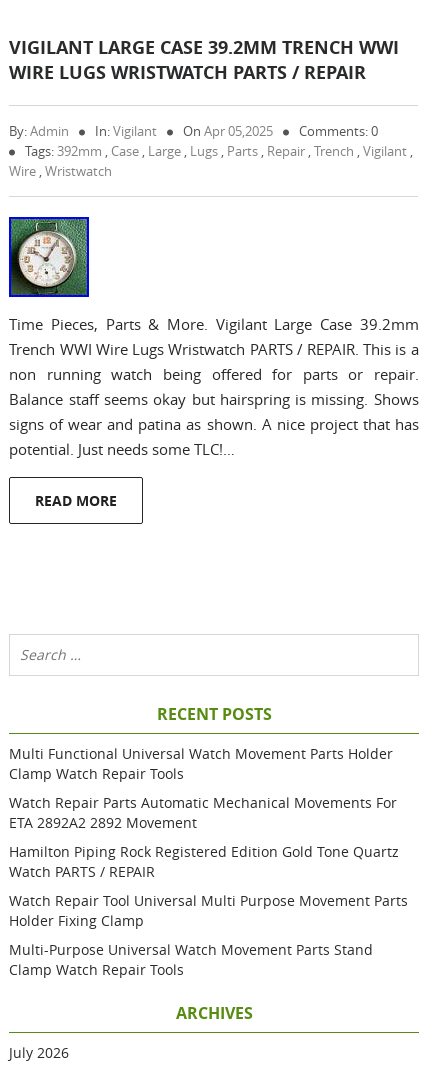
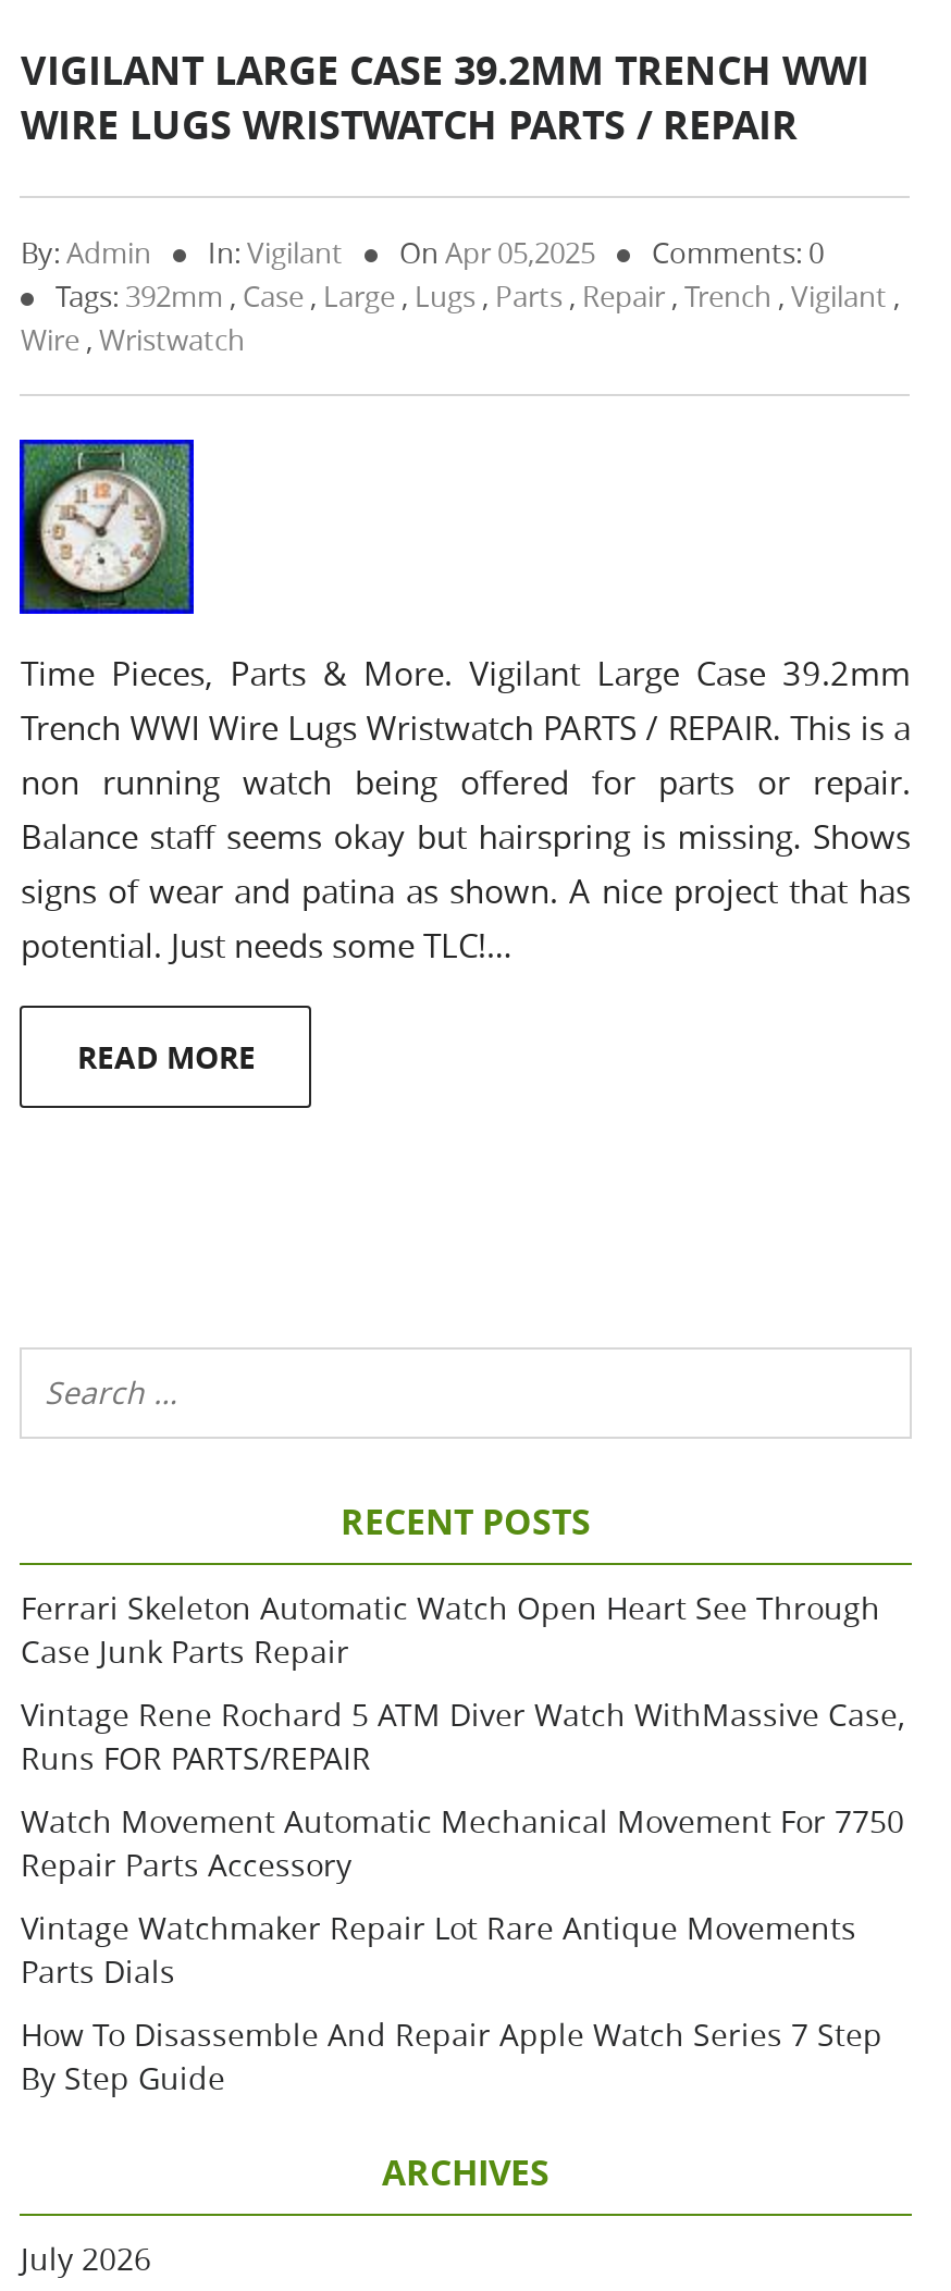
[9,744,393,783] Multi Functional Universal Watch Movement Parts Holder | Clamp Watch Repair Tools -> [21,1587,880,1672] Ferrari Skeleton Automatic Watch Open Heart See Through | Case Junk Parts Repair
[9,793,397,832] Watch Repair Parts Automatic Mechanical Movements For | ETA 2892A2 2892 Movement -> [21,1693,904,1778] Vintage Rene Rochard 5 ATM Diver Watch WithMassive Case, | Runs FOR PARTS/REPAIR
[9,842,399,881] Hamilton Piping Rock Registered Edition Gold Tone Quartz | Watch PARTS / REPAIR -> [21,1800,904,1885] Watch Movement Automatic Mechanical Movement For 7750 | Repair Parts Accessory
[9,891,408,930] Watch Repair Tool Universal Multi Purpose Movement Parts | Holder Fixing Clamp -> [21,1907,856,1992] Vintage Watchmaker Repair Lot Rare Antique Movements | Parts Dials
[9,940,373,979] Multi-Purpose Universal Watch Movement Parts Stand | Clamp Watch Repair Tools -> [21,2013,882,2098] How To Disassemble And Repair Apple Watch Series 7 Step | By Step Guide

